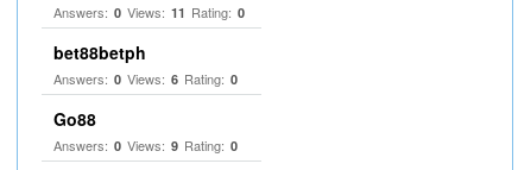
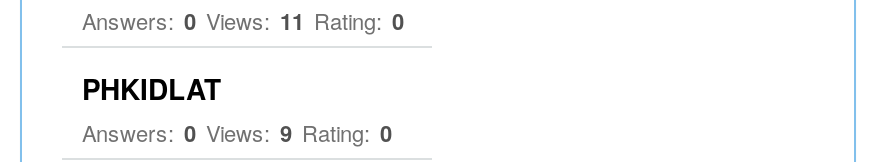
[53,40,238,131] bet88betph | Answers: 0 Views: 6 Rating: 0 | Go88 -> [82,68,222,108] PHKIDLAT

